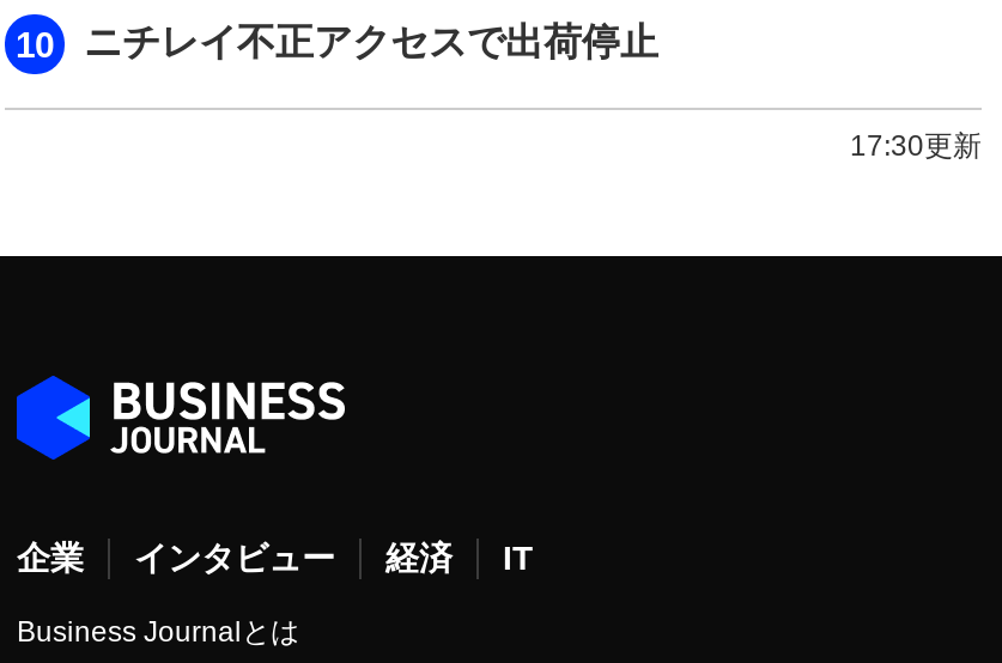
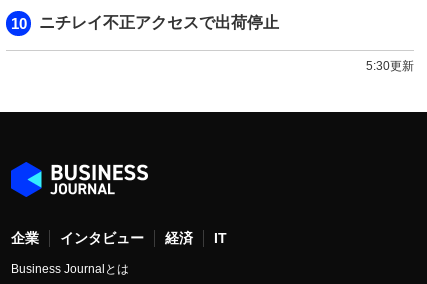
[850,128,982,162] 17:30更新 -> [366,59,414,73] 5:30更新

